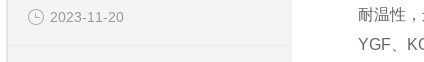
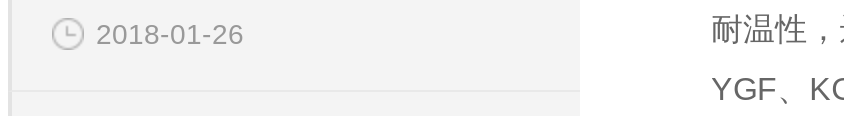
[50,9,124,25] 2023-11-20 -> [96,17,244,49] 2018-01-26

